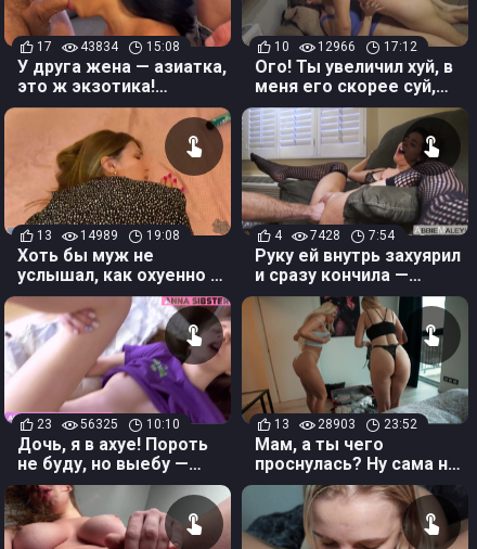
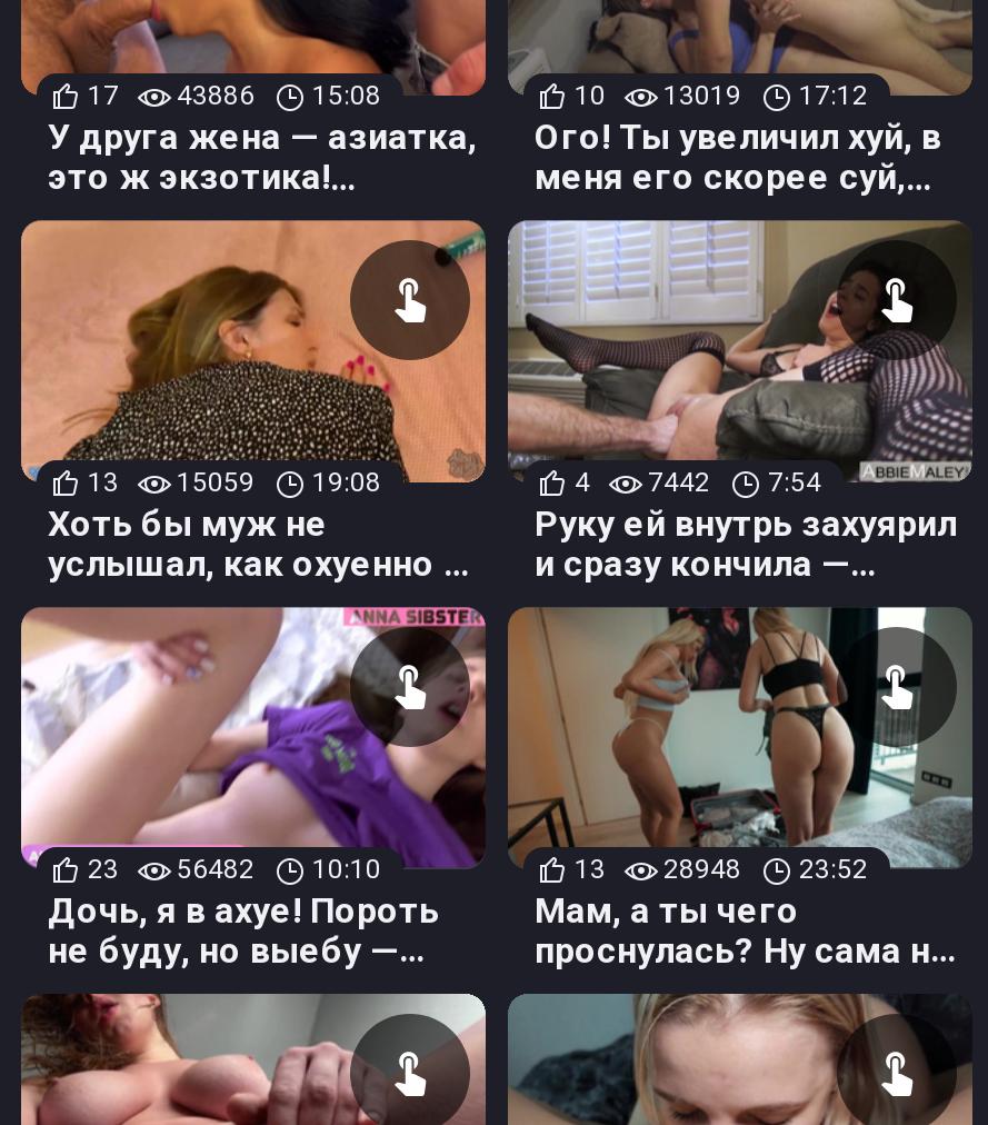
[37,39,180,55] 17 43834 15:08 -> [88,81,381,112] 17 43886 15:08
[274,39,417,55] 10 12966 17:12 -> [575,81,868,112] 10 13019 17:12
[37,228,180,243] 13 14989 19:08 -> [88,467,381,498] 13 15059 19:08
[274,228,395,243] 4 7428 7:54 -> [575,467,821,498] 4 7442 7:54
[37,416,180,431] 23 56325 10:10 -> [88,853,381,884] 23 56482 10:10
[274,416,417,431] 13 28903 23:52 -> [575,853,868,884] 13 28948 23:52

